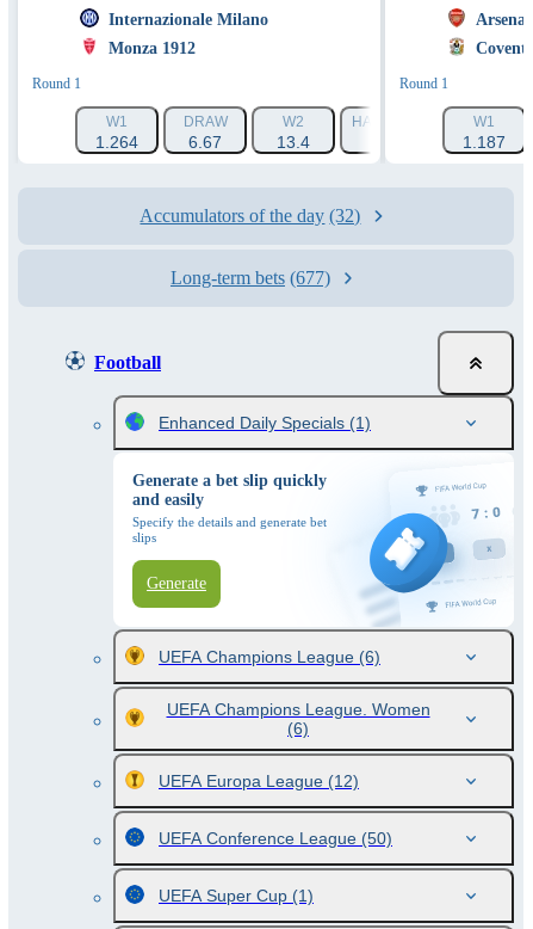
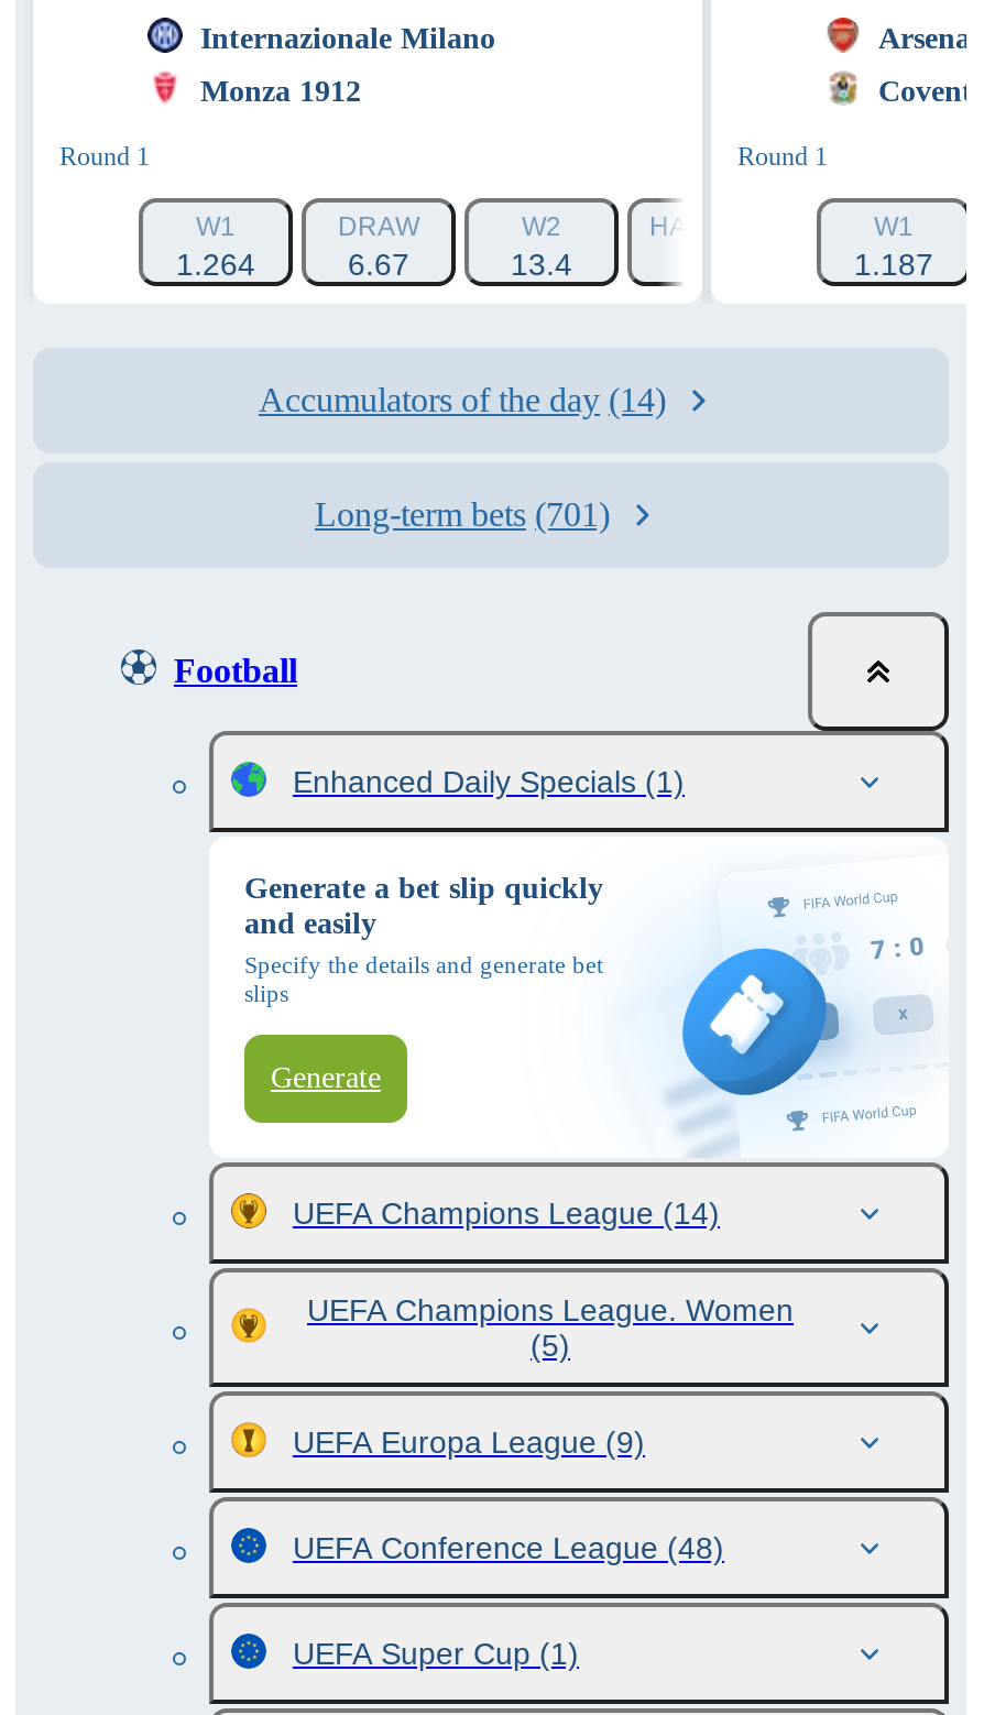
[140,205,361,226] Accumulators of the day (32) -> [259,381,666,418] Accumulators of the day (14)
[171,267,330,288] Long-term bets (677) -> [315,495,610,533] Long-term bets (701)
[159,647,380,666] UEFA Champions League (6) -> [293,1195,720,1231] UEFA Champions League (14)
[287,719,309,738] (6) -> [531,1328,570,1363] (5)
[159,771,359,790] UEFA Europa League (12) -> [293,1424,645,1460] UEFA Europa League (9)
[159,829,392,848] UEFA Conference League (50) -> [293,1530,724,1565] UEFA Conference League (48)

